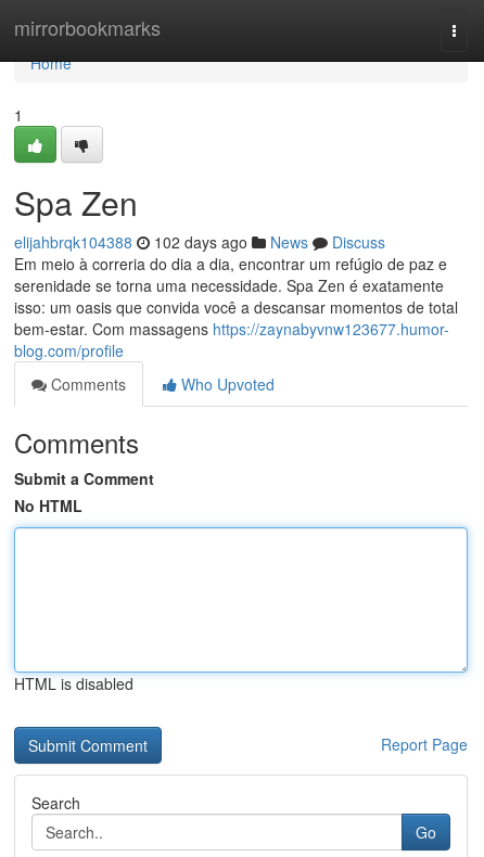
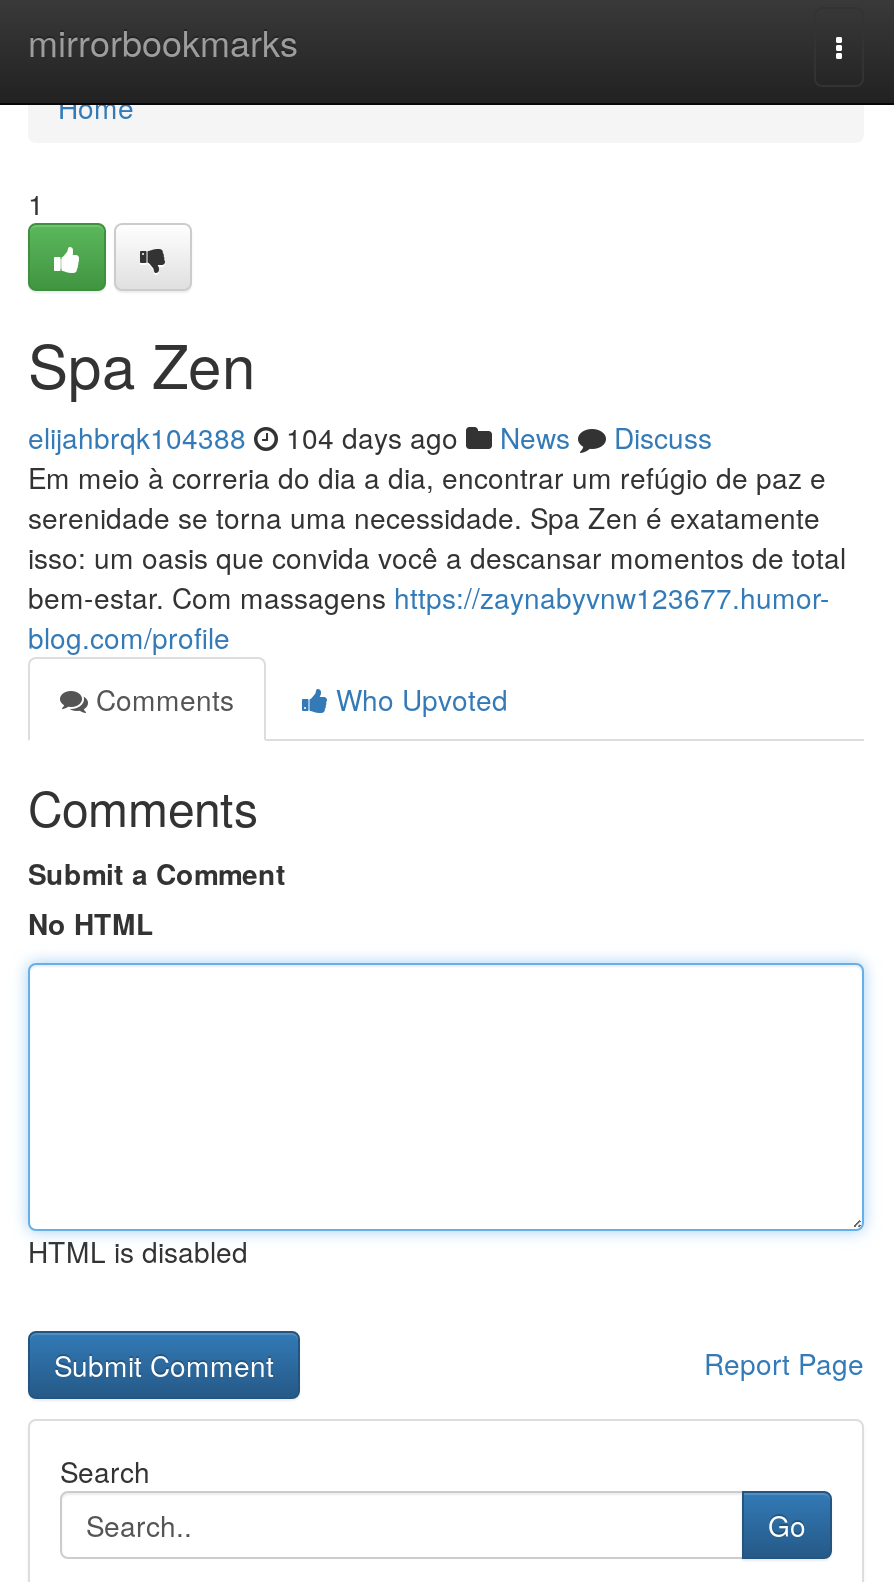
[14,231,385,253] elijahbrqk104388 102 days ago News Discuss -> [28,417,712,457] elijahbrqk104388 104 days ago News Discuss

